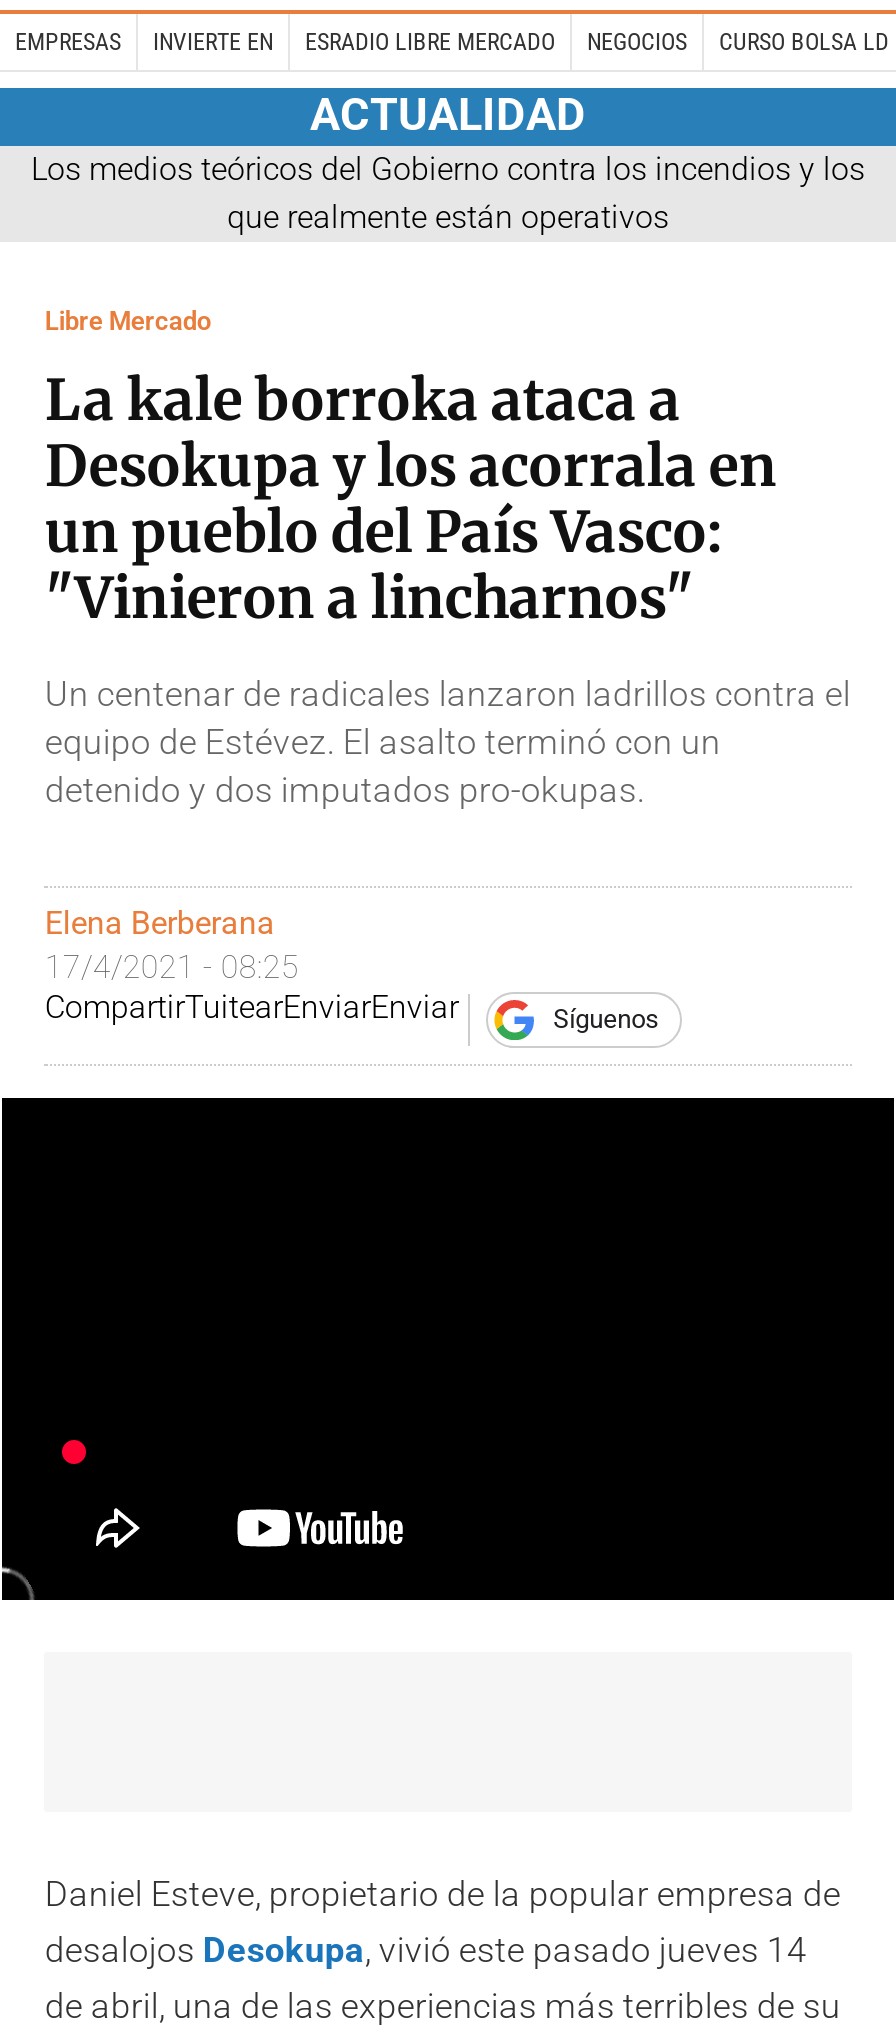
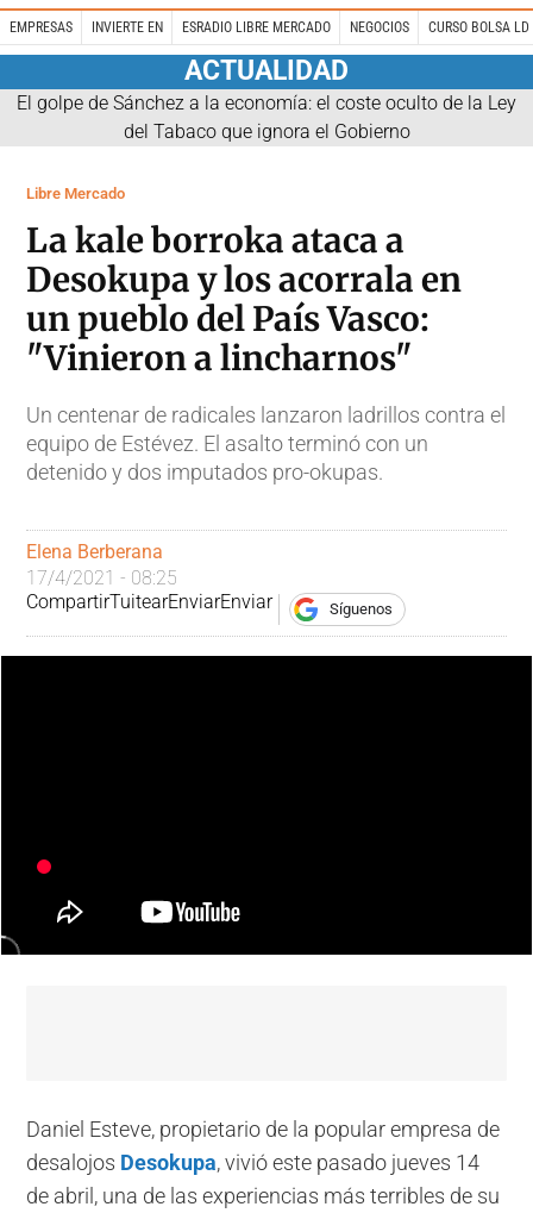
[31,149,865,235] Los medios teóricos del Gobierno contra los incendios y los | que realmente están operativos -> [17,91,516,142] El golpe de Sánchez a la economía: el coste oculto de la Ley | del Tabaco que ignora el Gobierno

